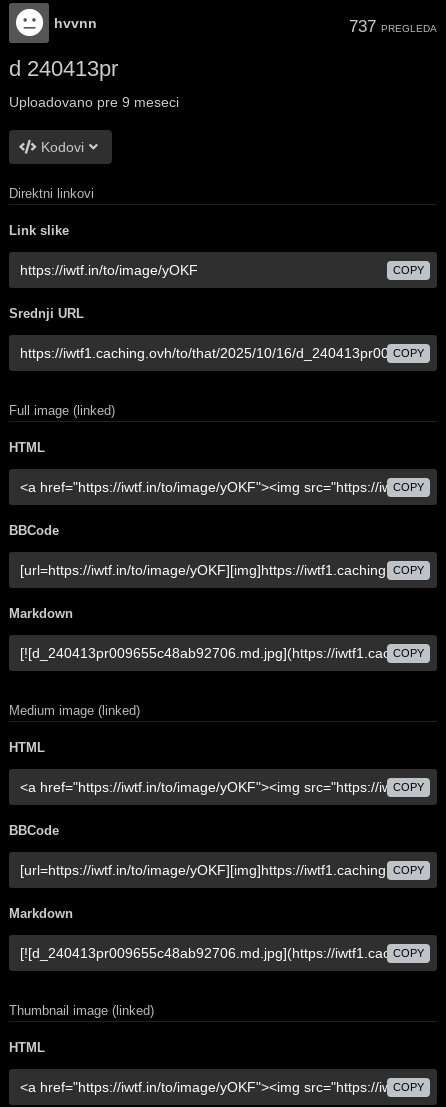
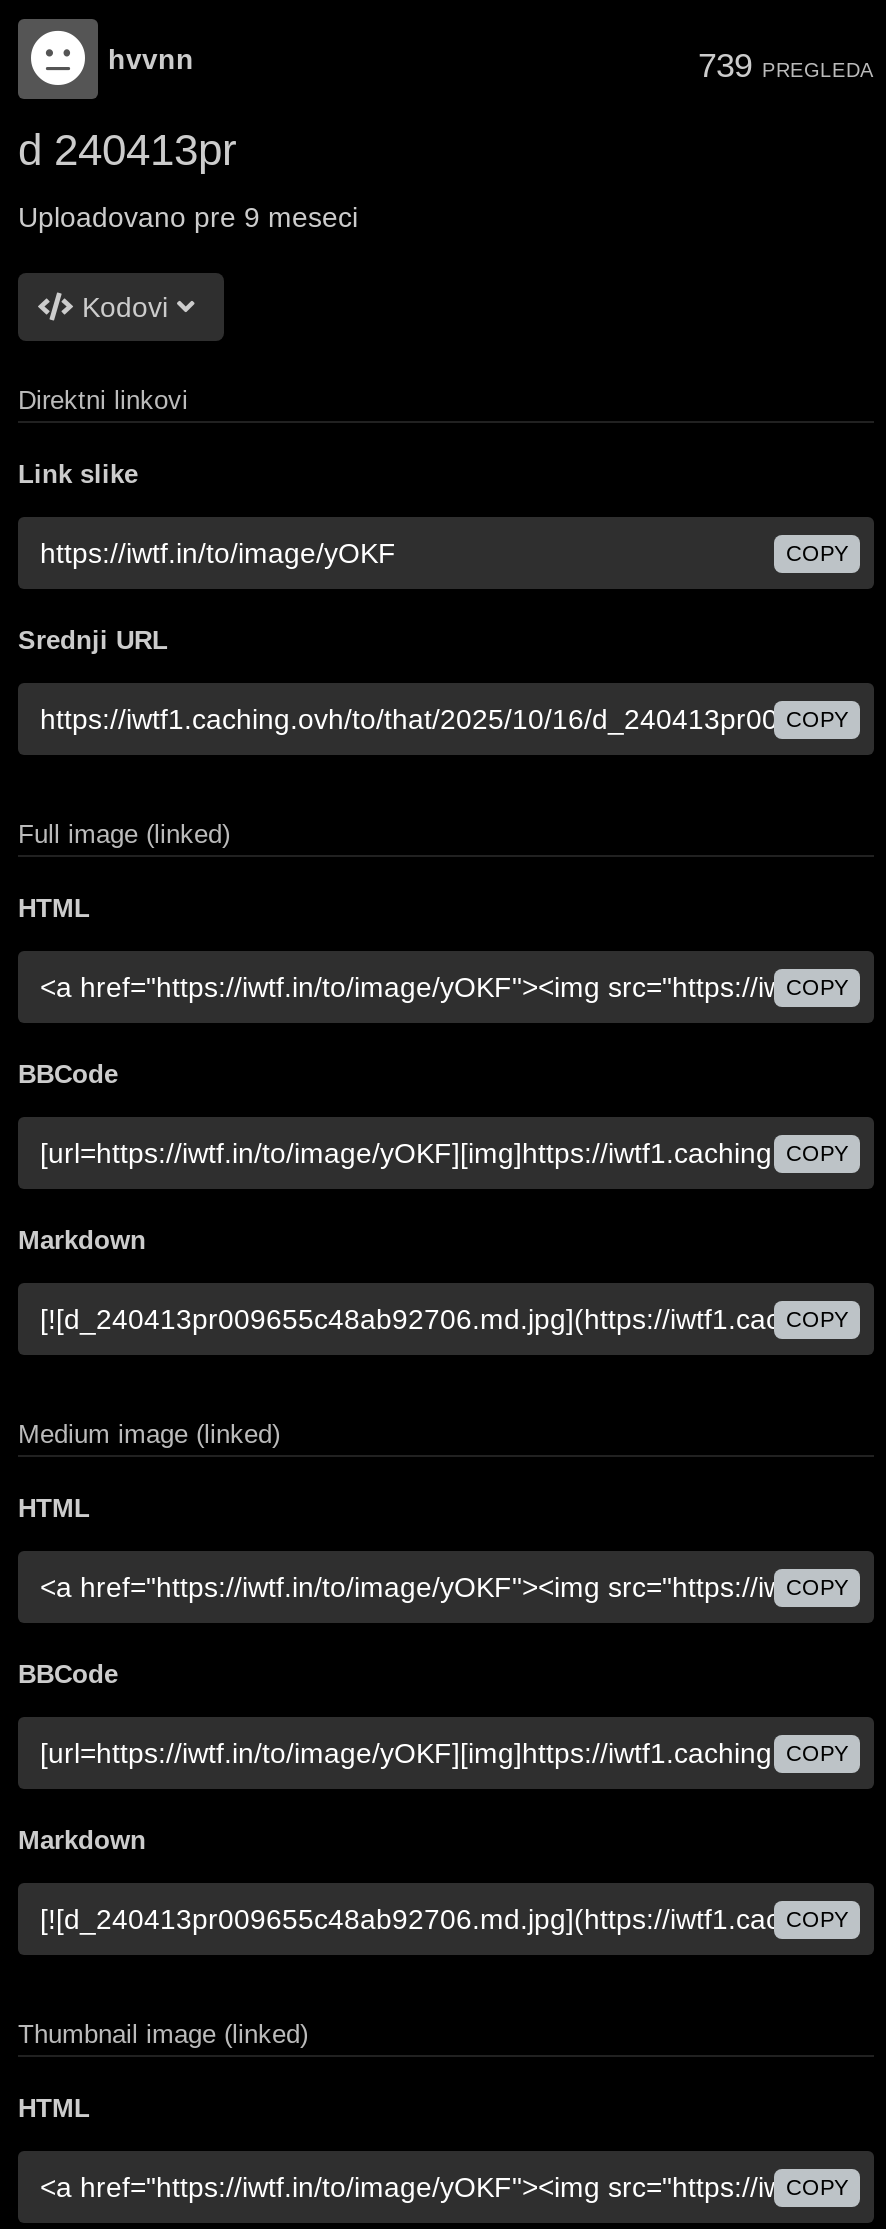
[349,17,437,36] 737 PREGLEDA -> [698,47,874,85] 739 PREGLEDA

